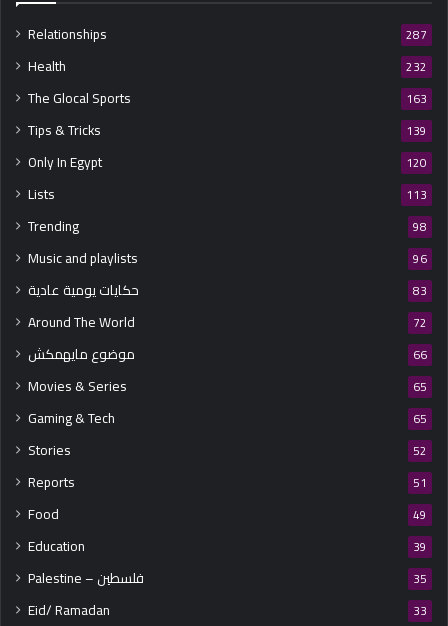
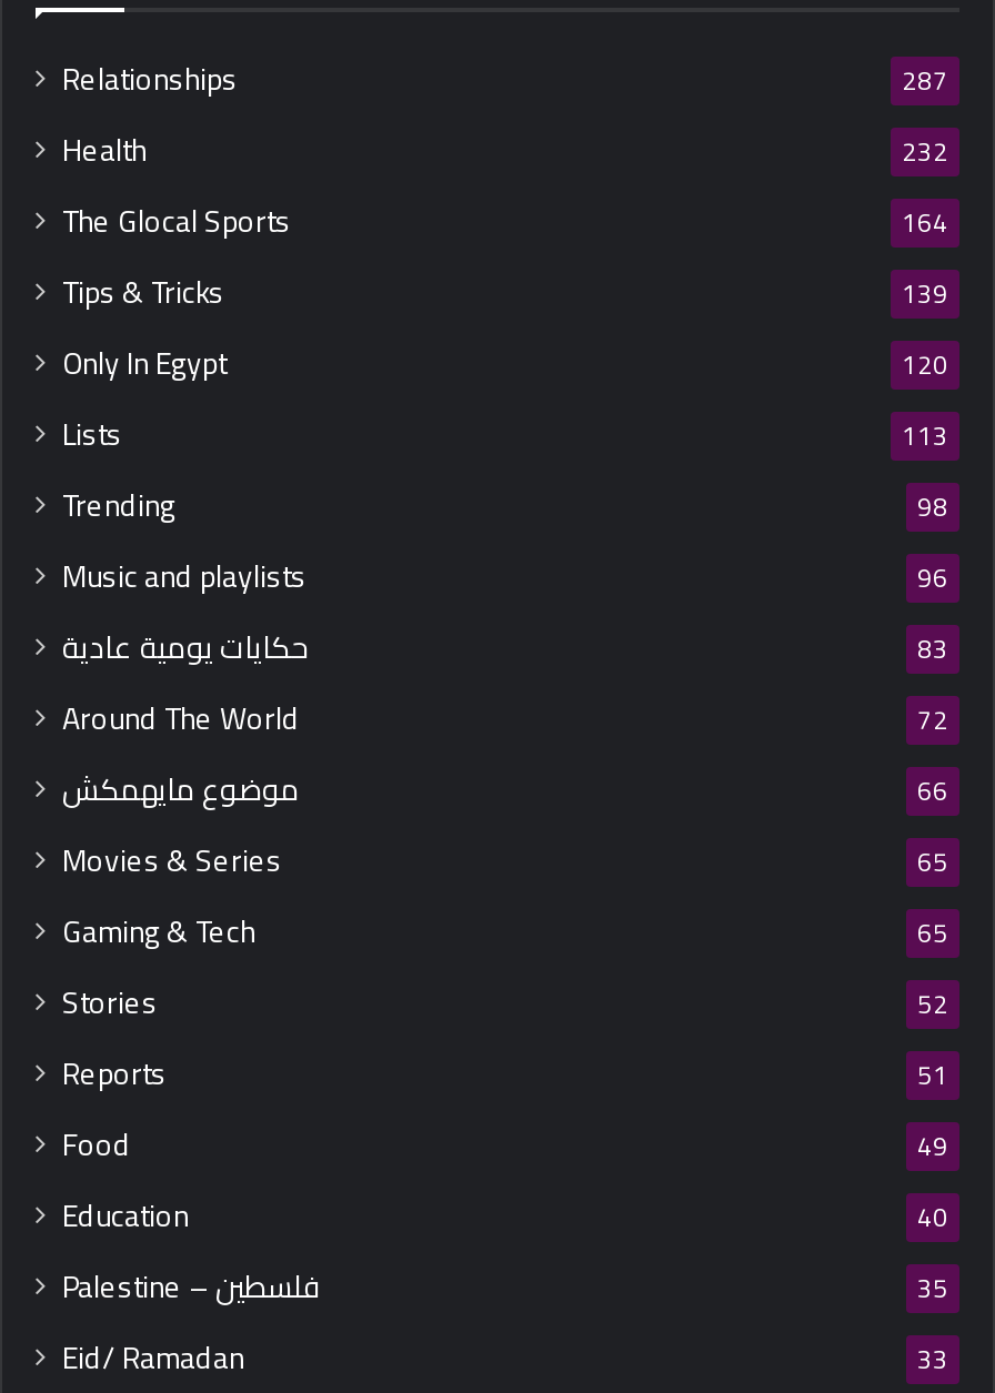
[406,88,427,110] 163 -> [902,199,948,248] 164
[413,536,427,558] 39 -> [917,1194,948,1242] 40

